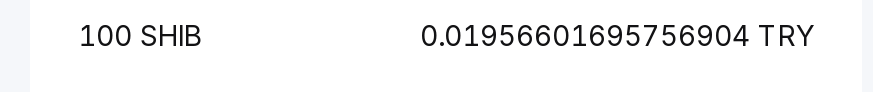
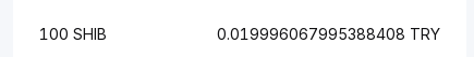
[420,18,814,52] 0.01956601695756904 TRY -> [217,25,440,43] 0.019996067995388408 TRY

